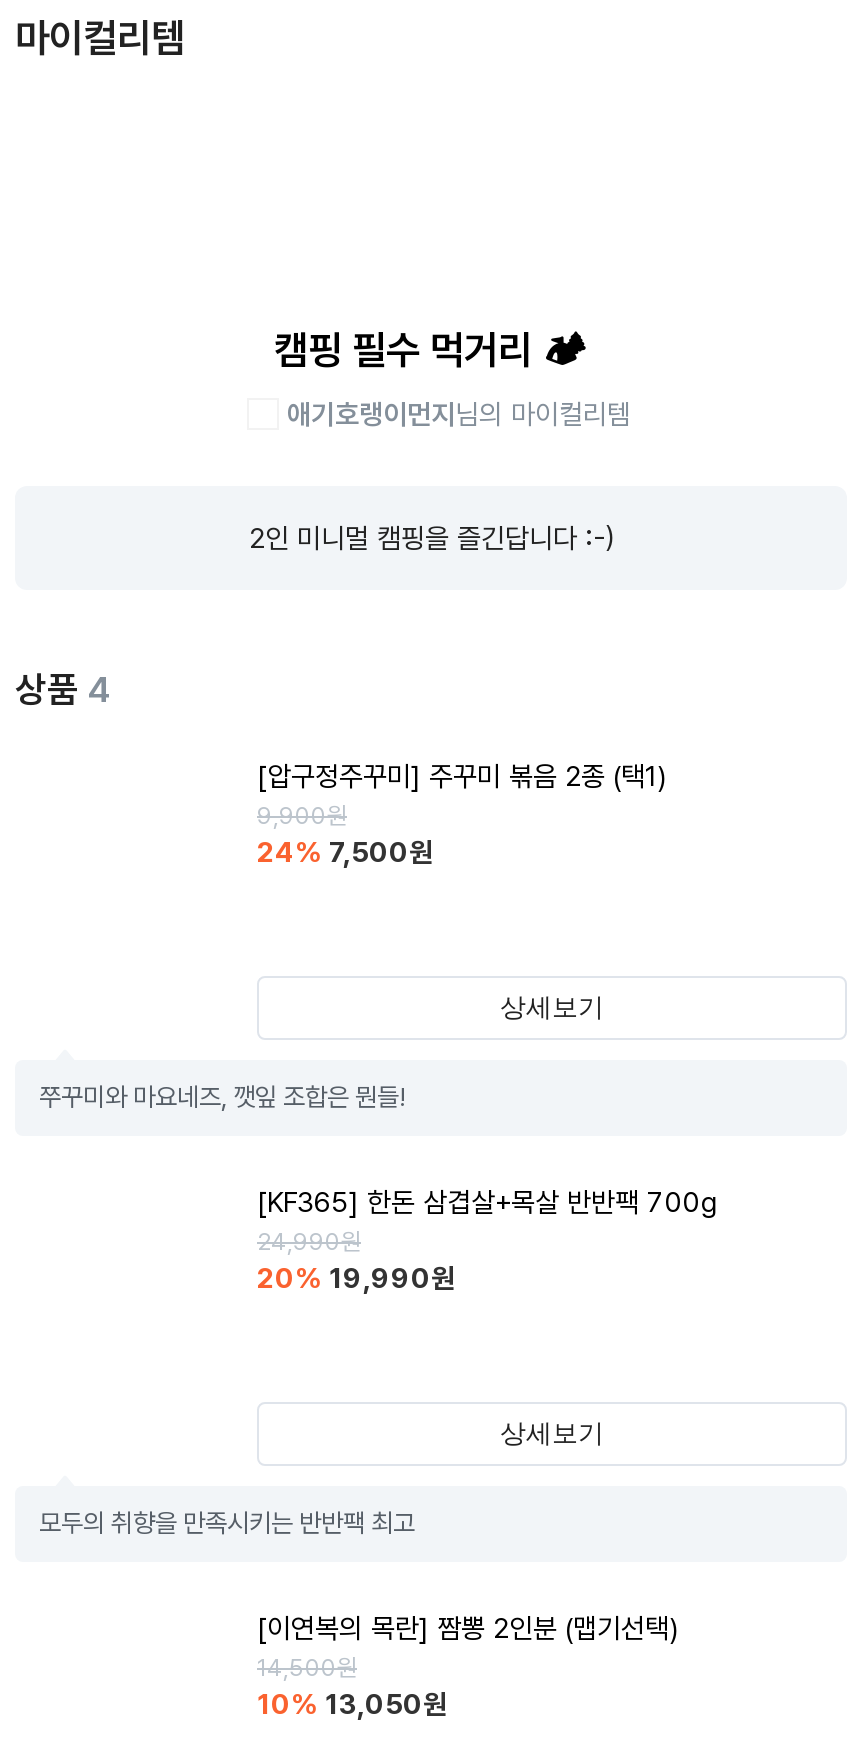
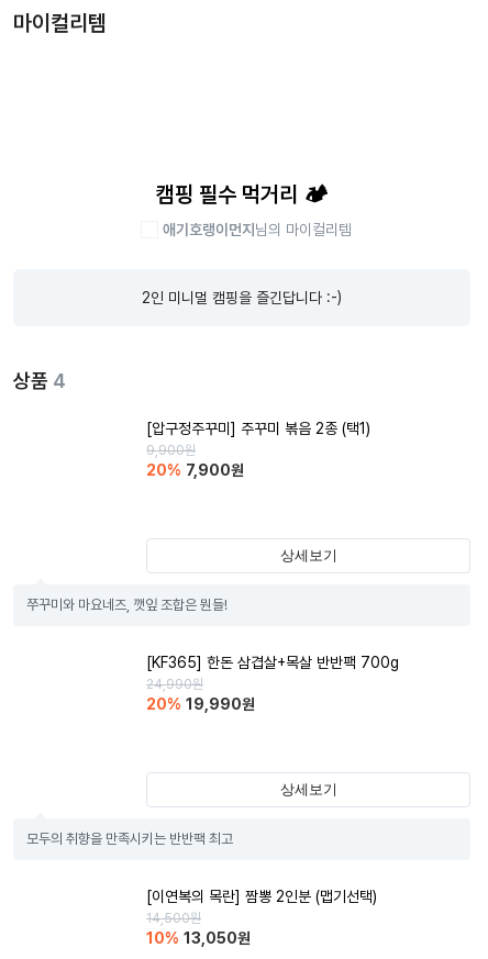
[257,836,433,868] 24% 7,500원 -> [146,461,244,479] 20% 7,900원

